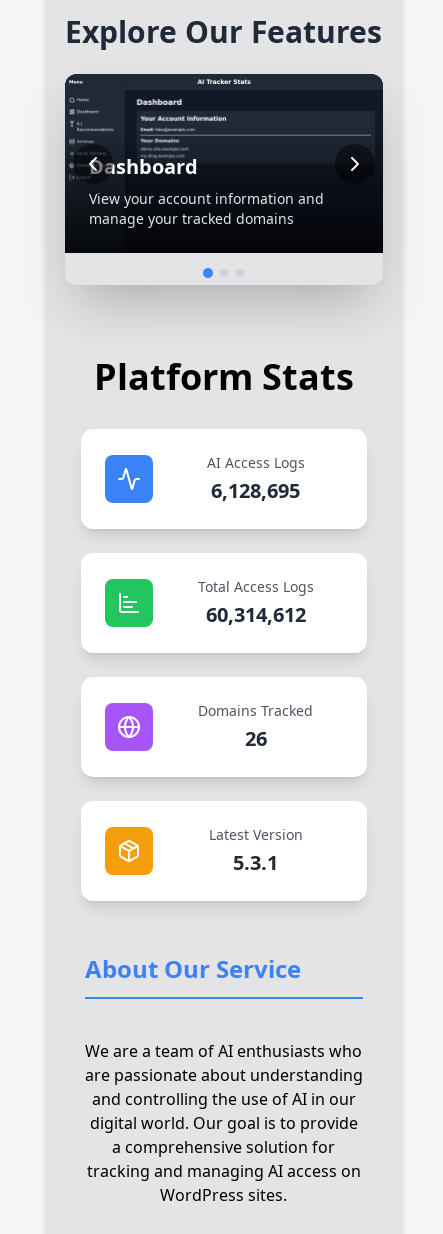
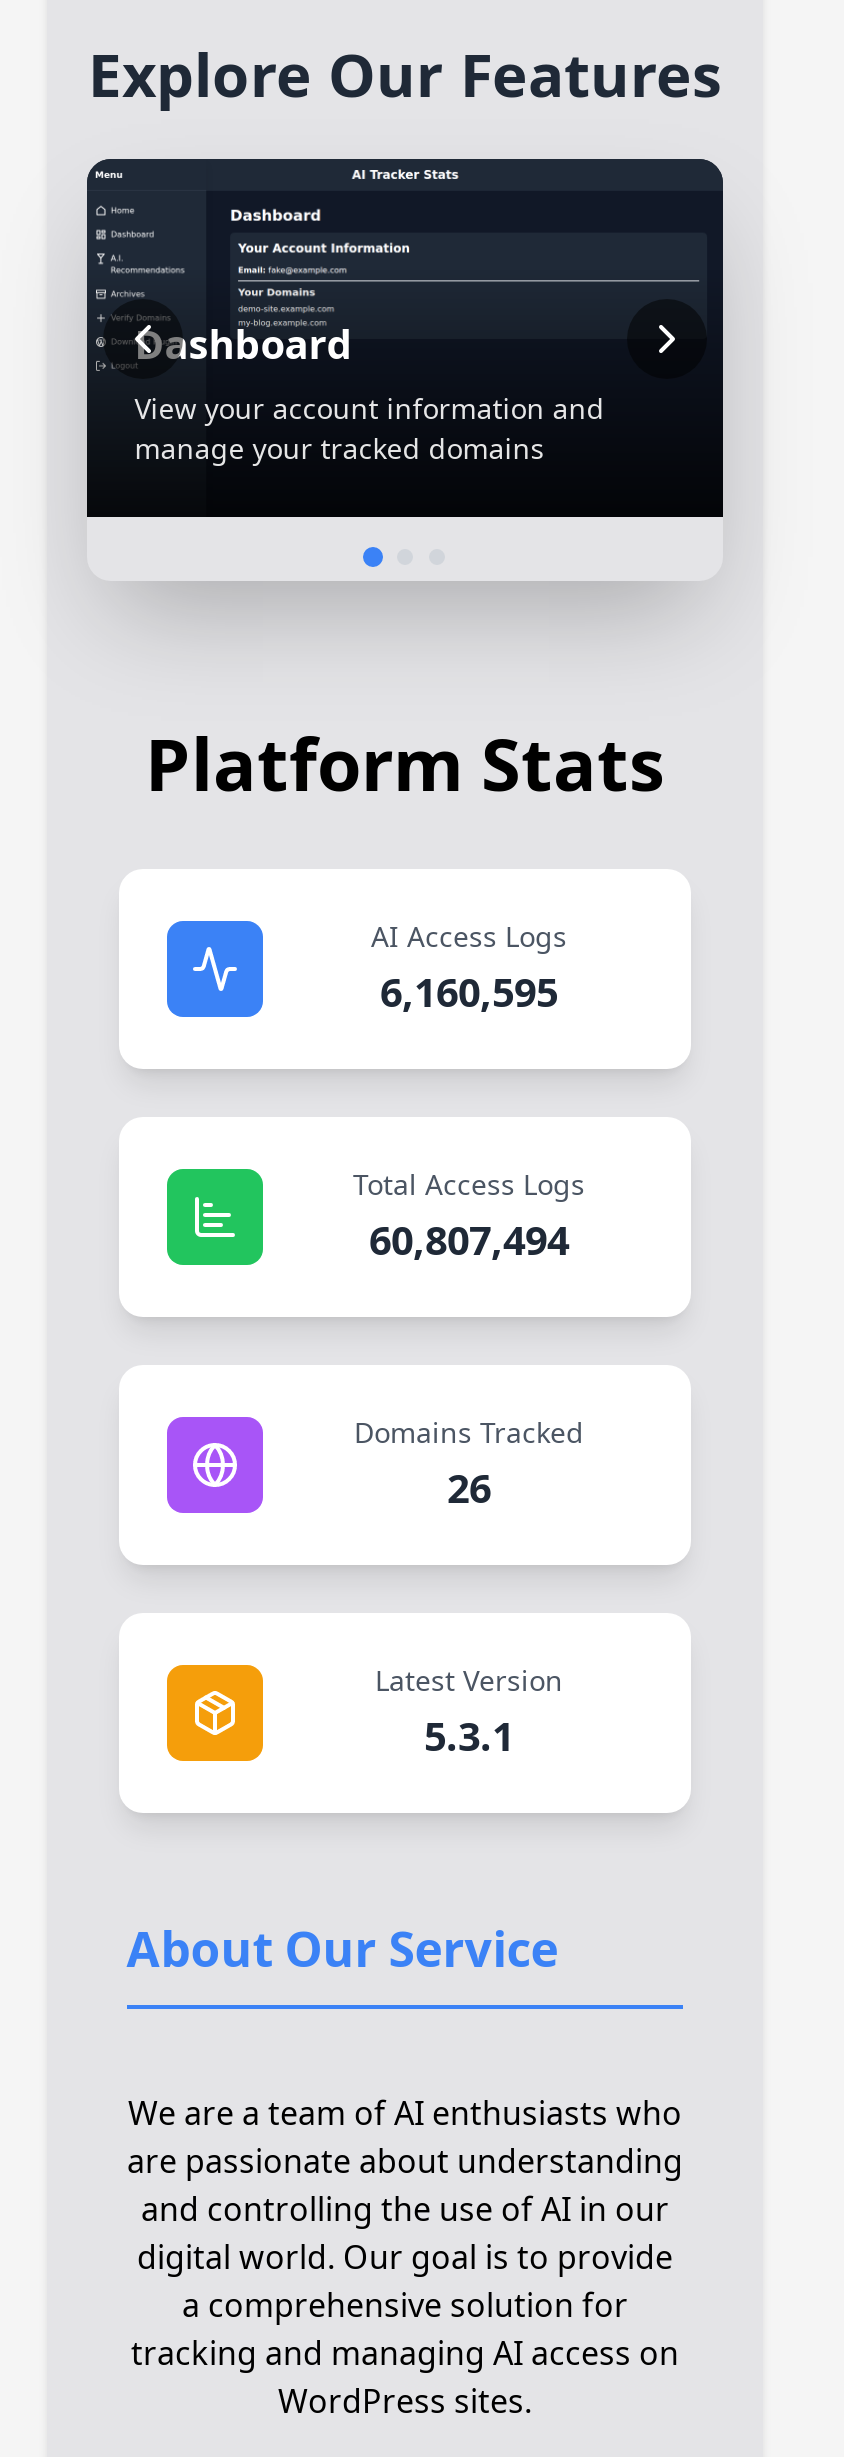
[211,477,300,504] 6,128,695 -> [380,965,558,1019] 6,160,595
[206,601,306,628] 60,314,612 -> [369,1213,569,1267] 60,807,494

